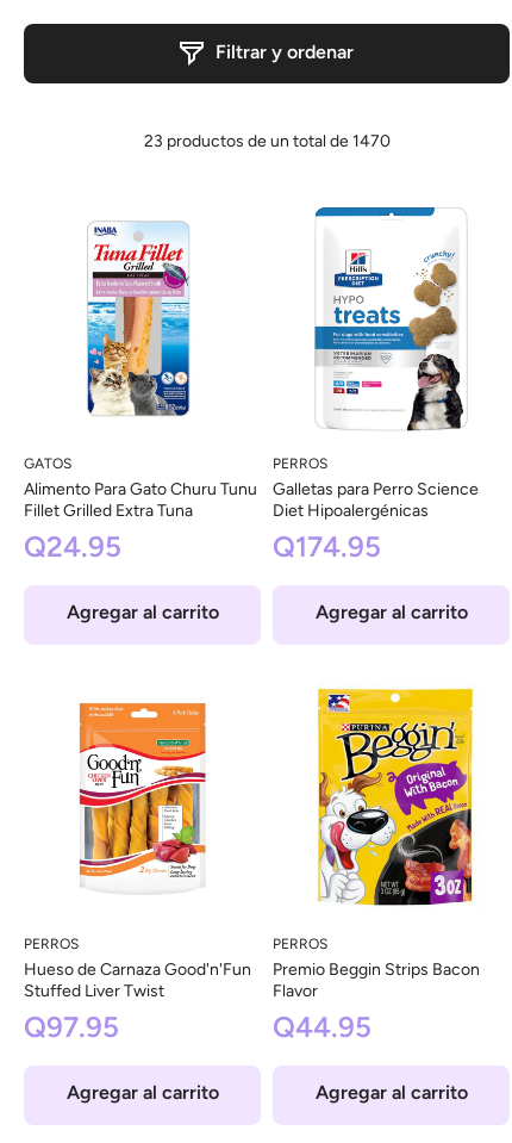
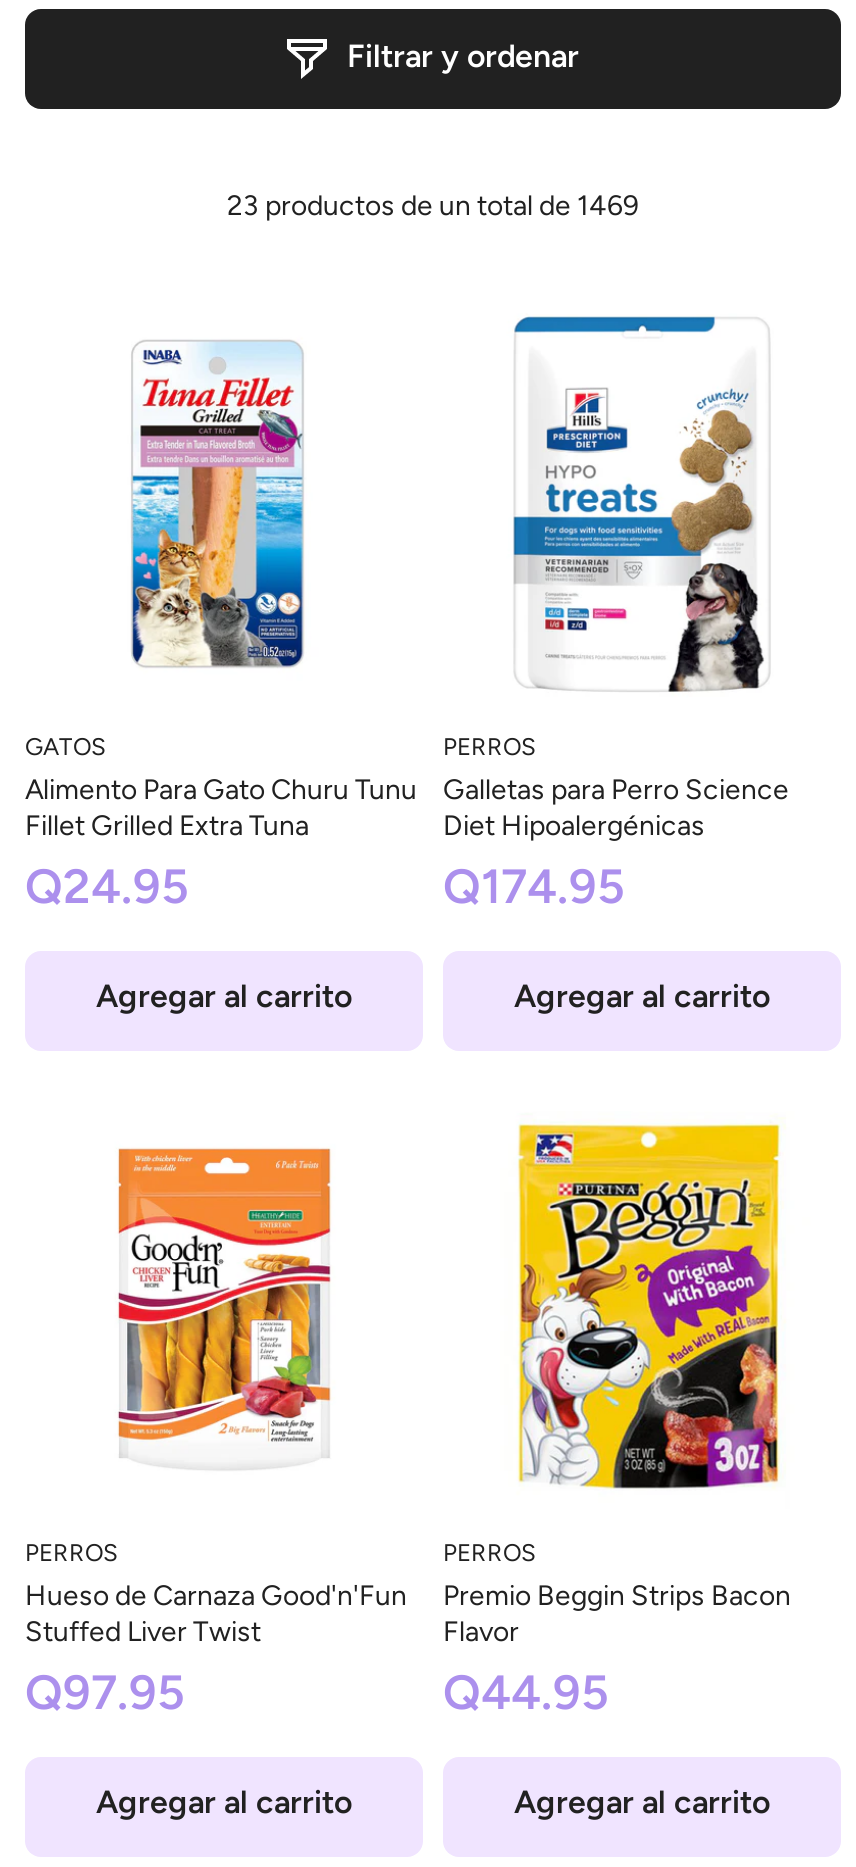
[143,131,390,151] 23 productos de un total de 1470 -> [227,189,639,223] 23 productos de un total de 1469

